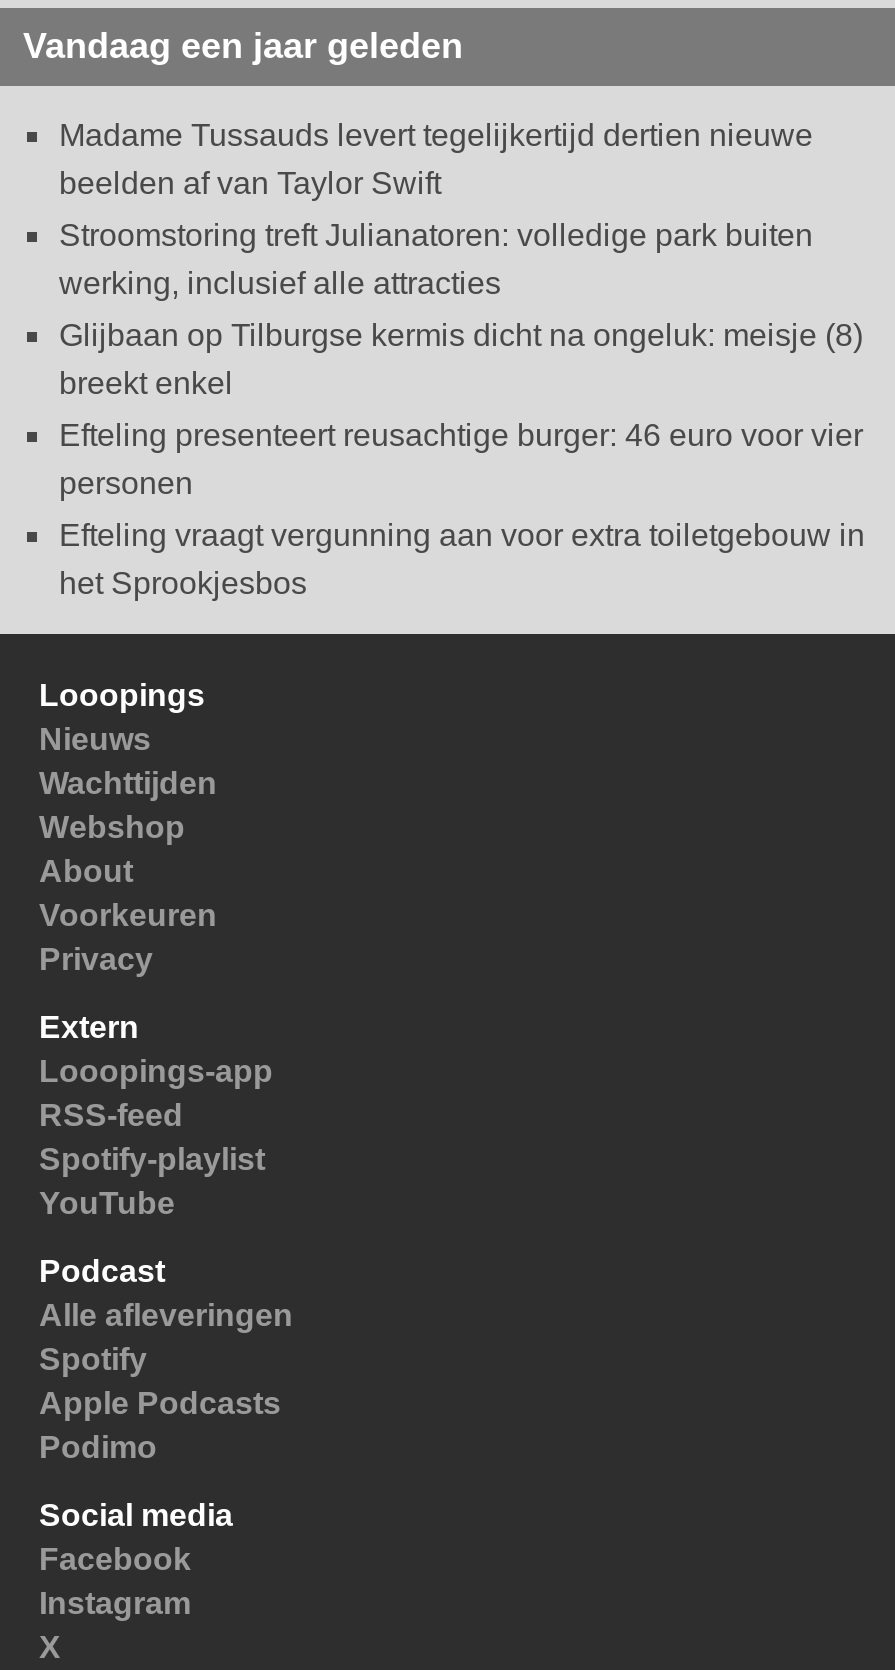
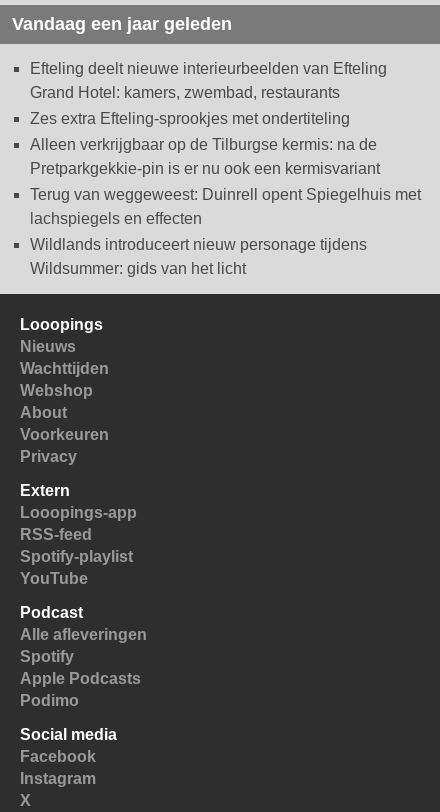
[59,118,813,200] Madame Tussauds levert tegelijkertijd dertien nieuwe | beelden af van Taylor Swift -> [30,60,387,101] Efteling deelt nieuwe interieurbeelden van Efteling | Grand Hotel: kamers, zwembad, restaurants
[59,218,813,300] Stroomstoring treft Julianatoren: volledige park buiten | werking, inclusief alle attracties -> [30,110,350,127] Zes extra Efteling-sprookjes met ondertiteling
[59,318,863,400] Glijbaan op Tilburgse kermis dicht na ongeluk: meisje (8) | breekt enkel -> [30,136,380,177] Alleen verkrijgbaar op de Tilburgse kermis: na de | Pretparkgekkie-pin is er nu ook een kermisvariant
[59,418,863,500] Efteling presenteert reusachtige burger: 46 euro voor vier | personen -> [30,186,421,227] Terug van weggeweest: Duinrell opent Spiegelhuis met | lachspiegels en effecten
[59,518,865,600] Efteling vraagt vergunning aan voor extra toiletgebouw in | het Sprookjesbos -> [30,236,367,277] Wildlands introduceert nieuw personage tijdens | Wildsummer: gids van het licht

